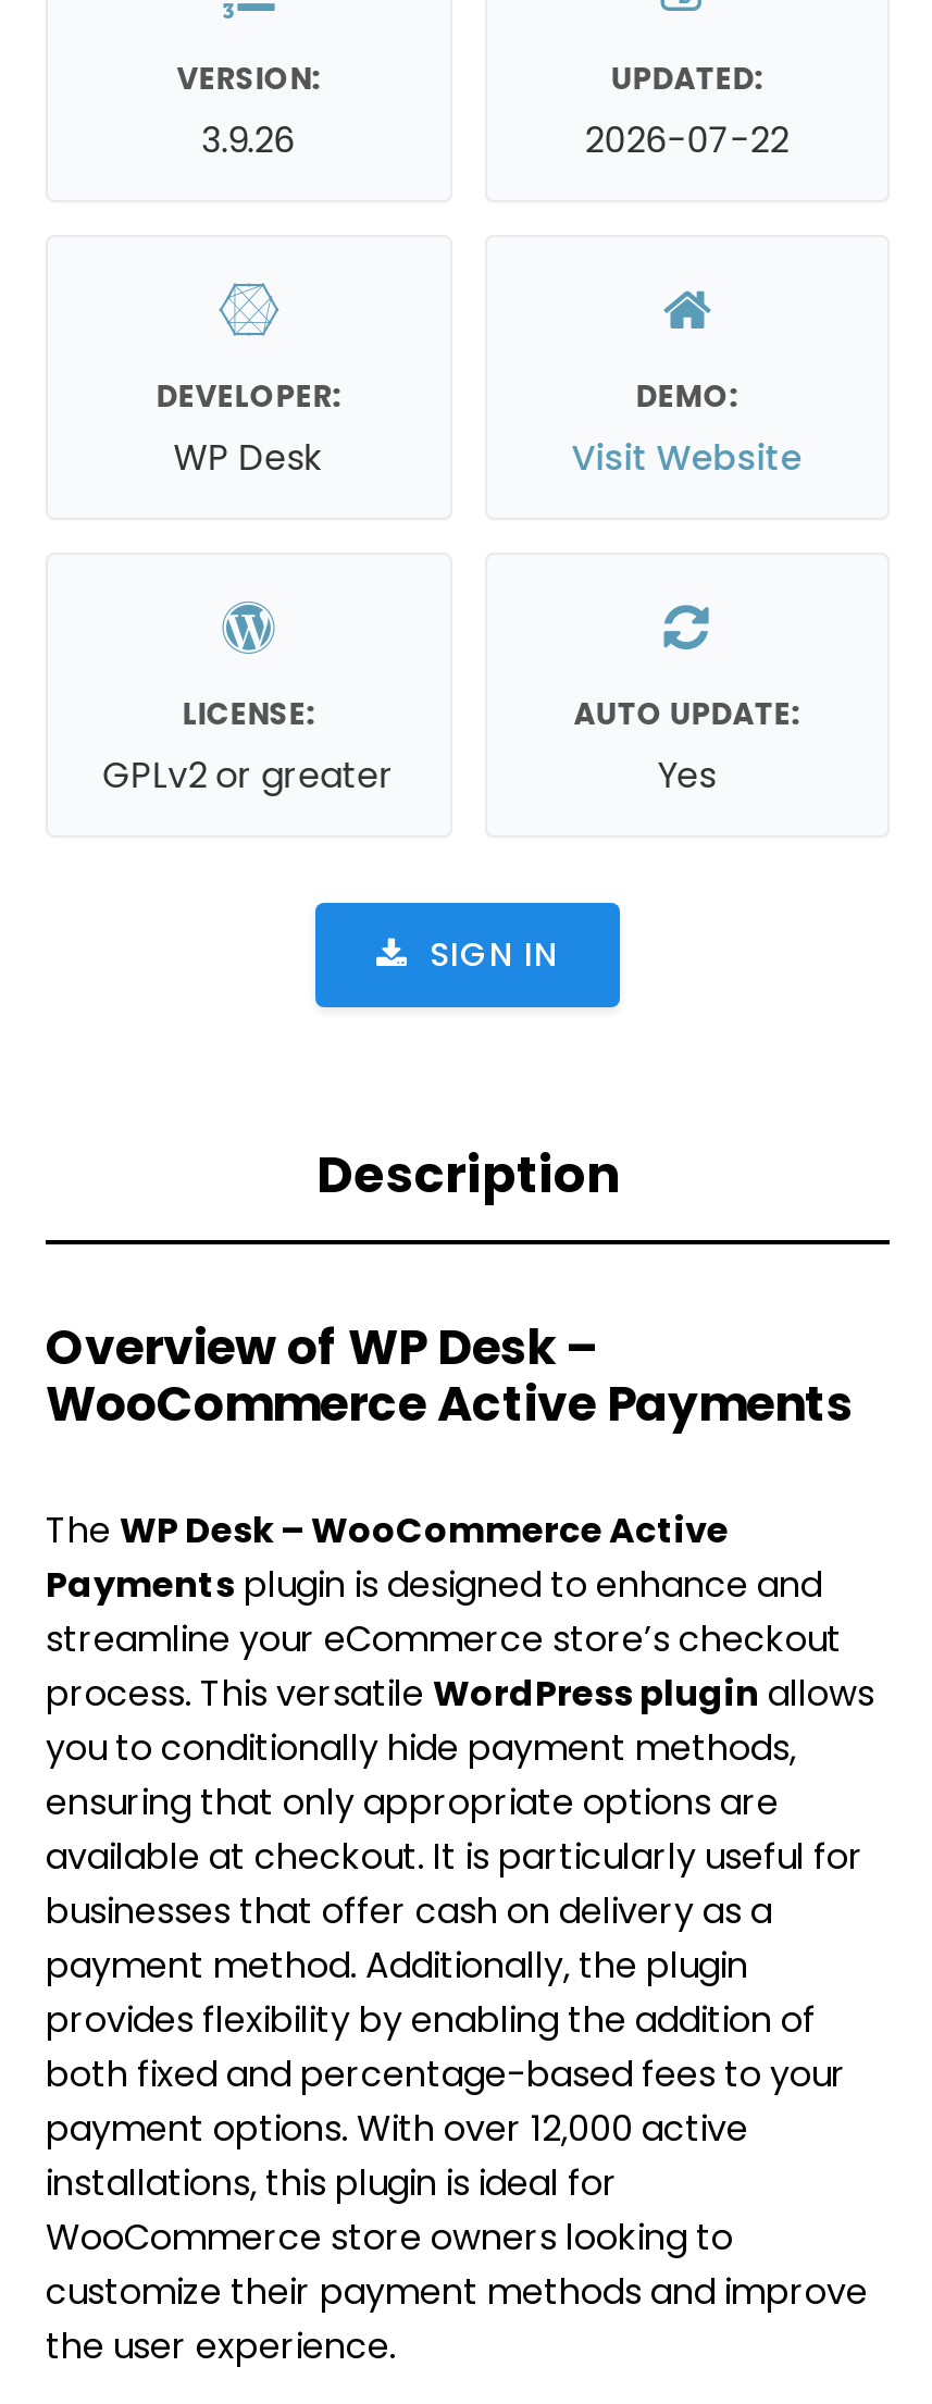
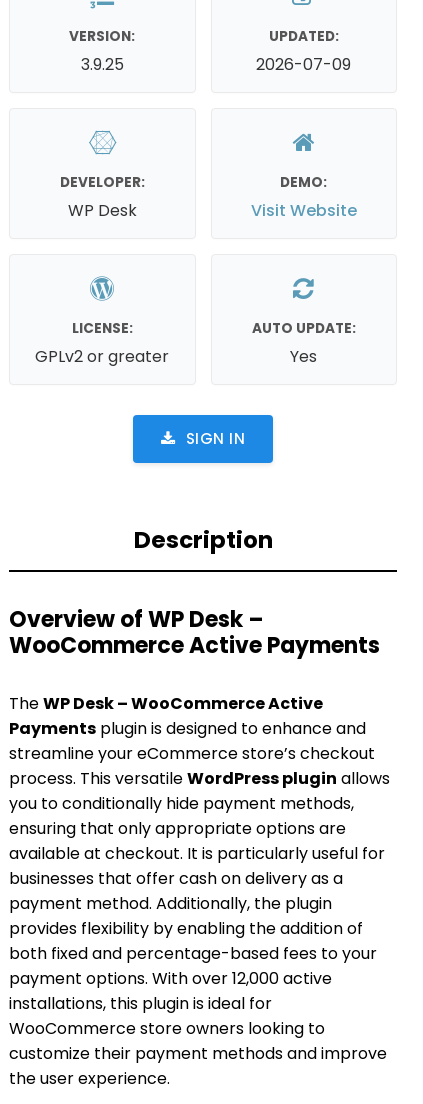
[202,115,295,165] 3.9.26 -> [81,53,124,76] 3.9.25
[585,115,789,165] 2026-07-22 -> [256,53,351,76] 2026-07-09

